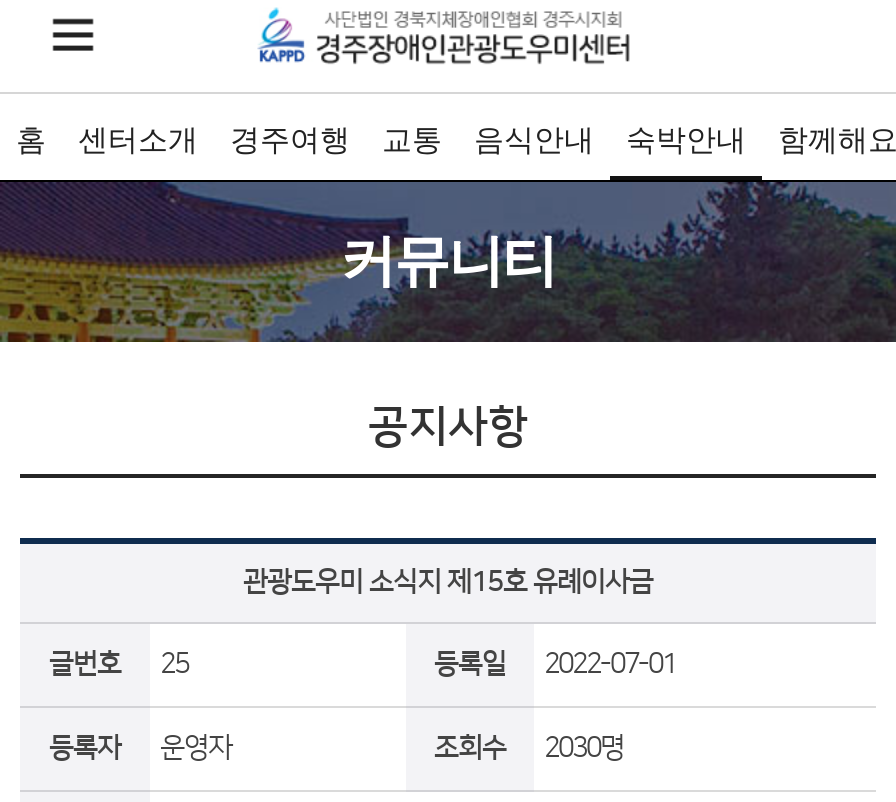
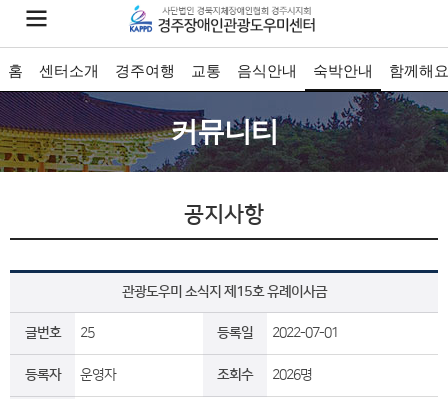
[434,731,624,763] 조회수 2030명 -> [217,367,312,383] 조회수 2026명

